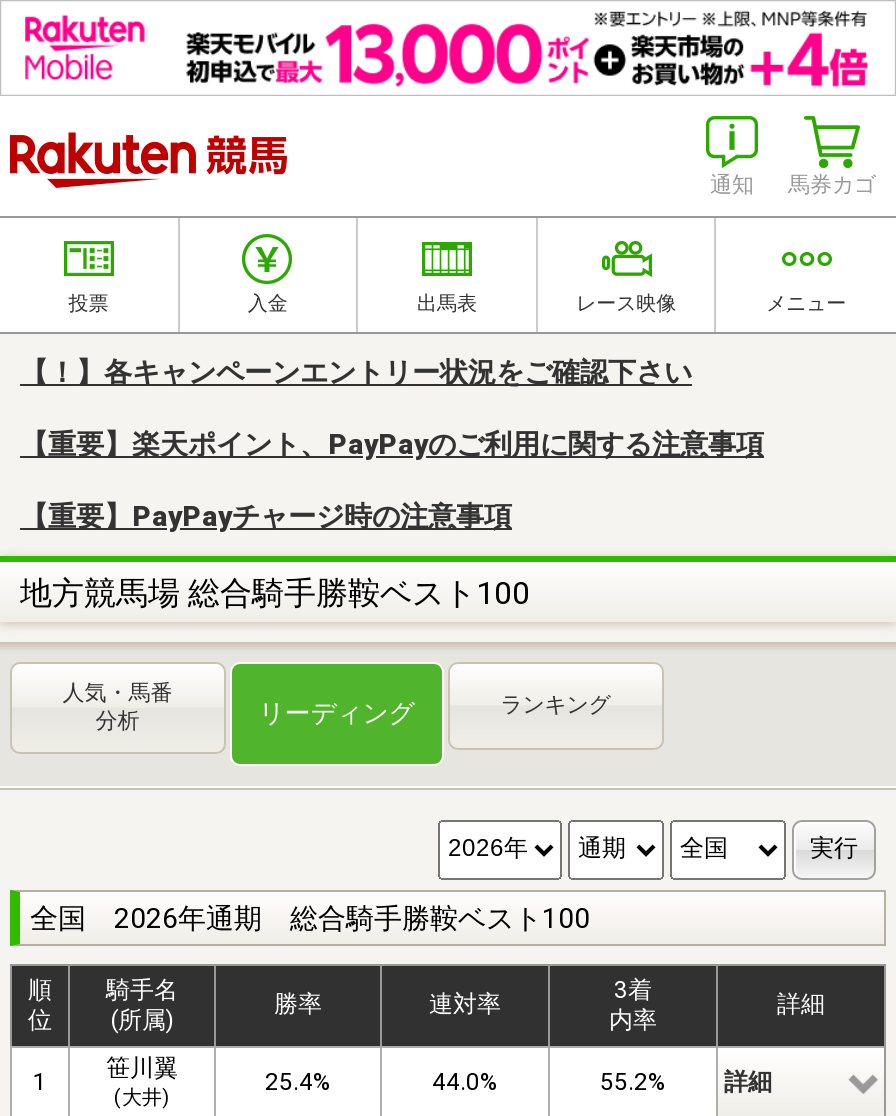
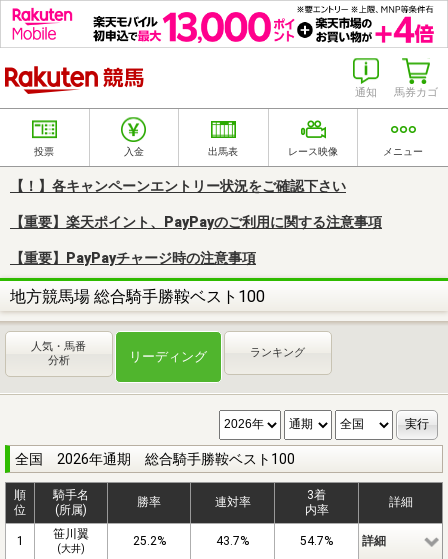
[265,1067,331,1095] 25.4% -> [132,534,165,548] 25.2%
[432,1067,498,1095] 44.0% -> [216,534,249,548] 43.7%
[600,1067,666,1095] 55.2% -> [300,534,333,548] 54.7%

